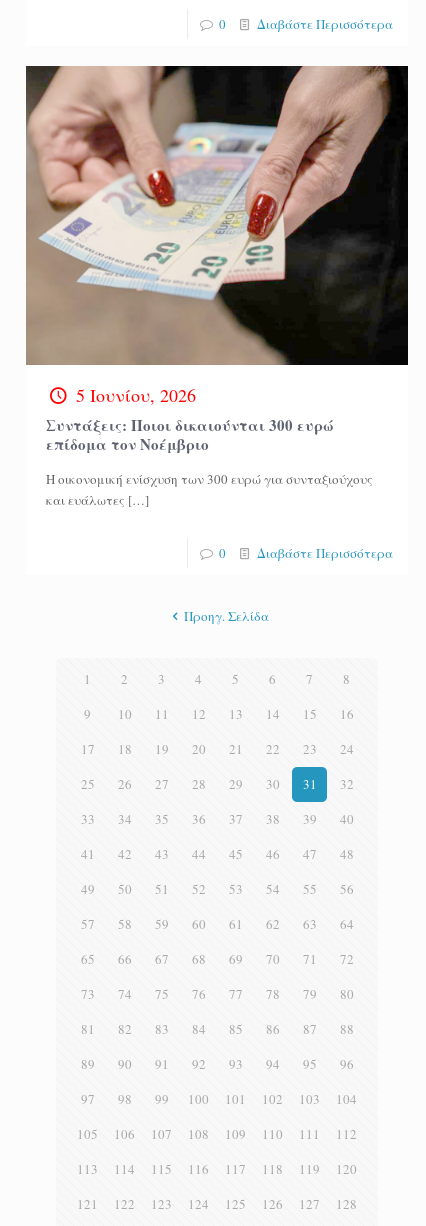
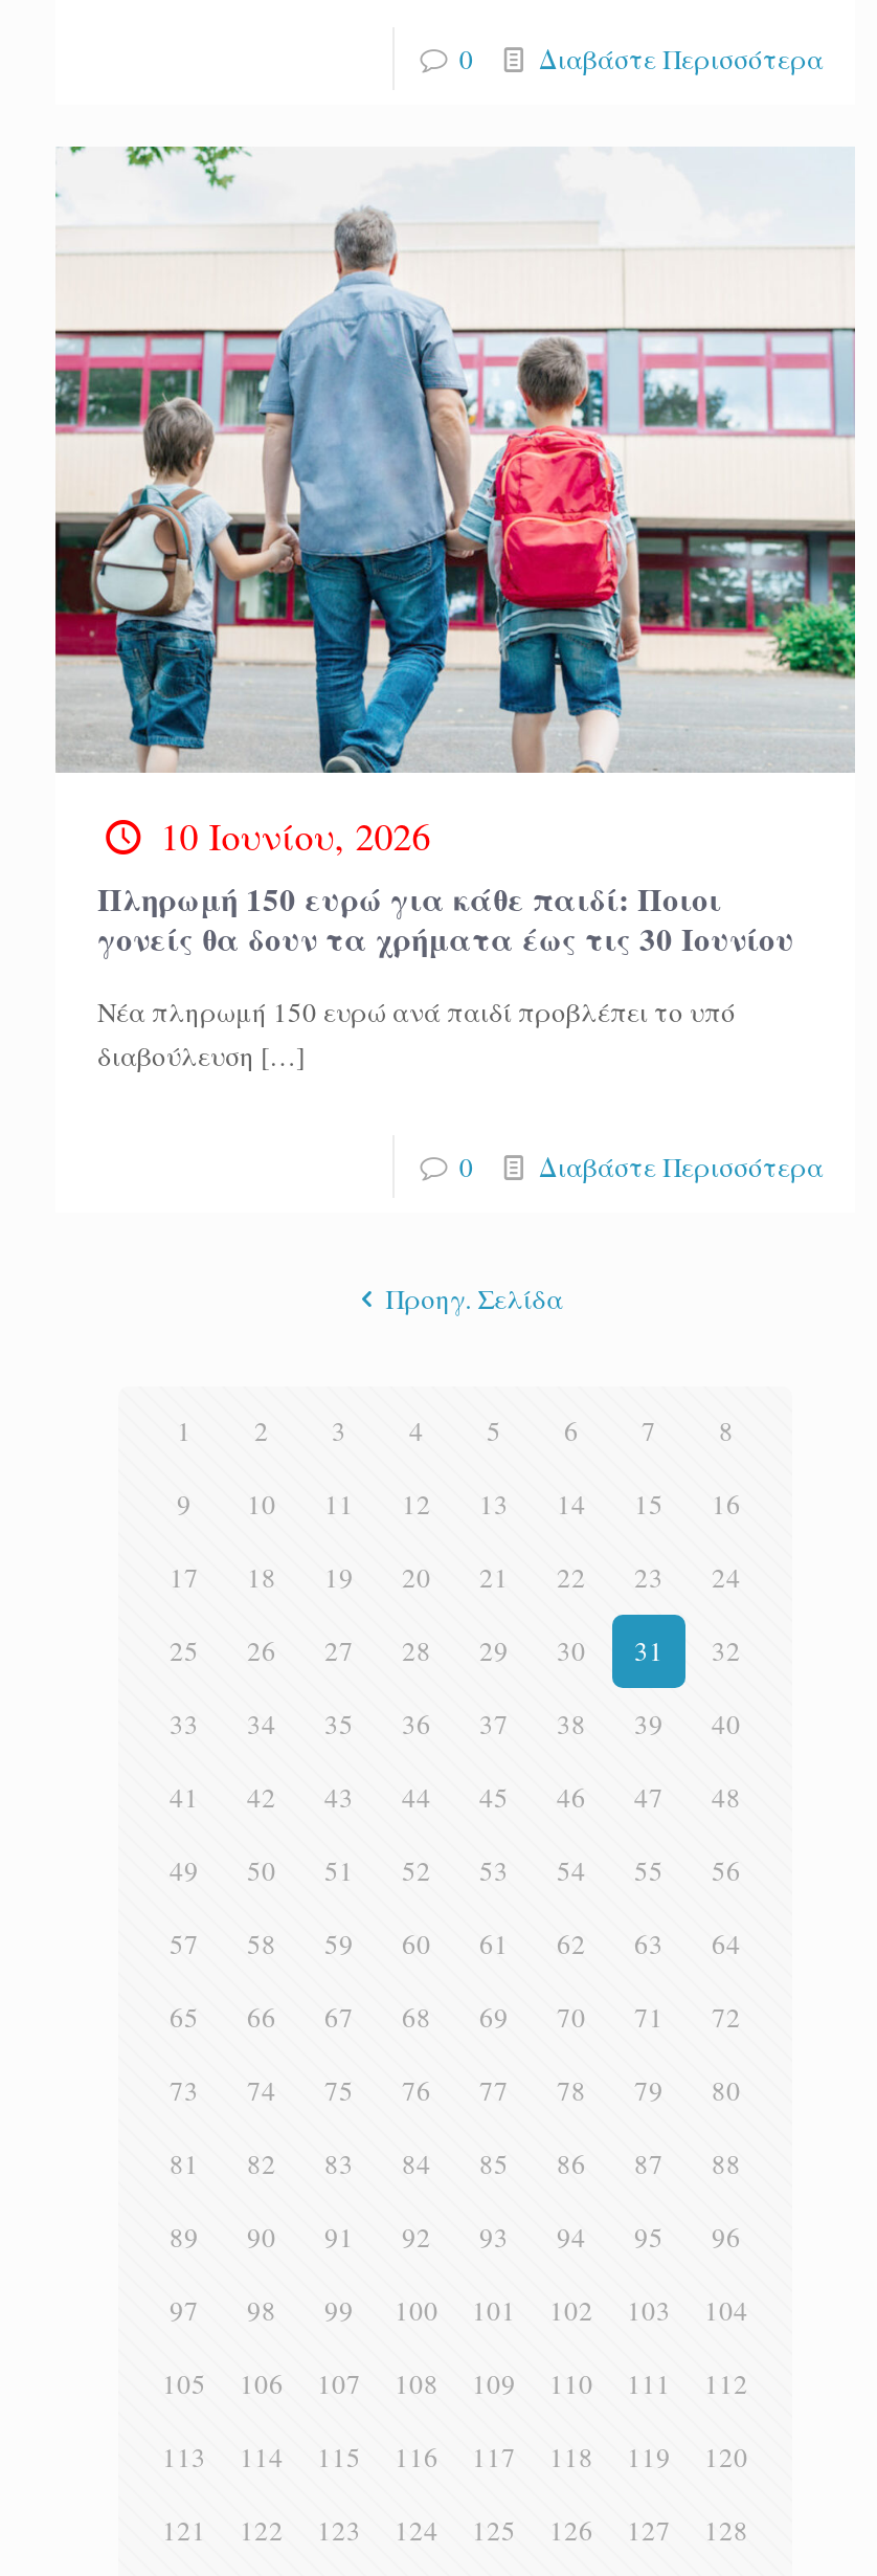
[25,65,409,455] [image] | 5 Ιουνίου, 2026 | Συντάξεις: Ποιοι δικαιούνται 300 ευρώ | επίδομα τον Νοέμβριο -> [53,145,857,961] [image] | 10 Ιουνίου, 2026 | Πληρωμή 150 ευρώ για κάθε παιδί: Ποιοι | γονείς θα δουν τα χρήματα έως τις 30 Ιουνίου
[46,470,373,509] Η οικονομική ενίσχυση των 300 ευρώ για συνταξιούχους | και ευάλωτες […] -> [97,992,736,1074] Νέα πληρωμή 150 ευρώ ανά παιδί προβλέπει το υπό | διαβούλευση […]

